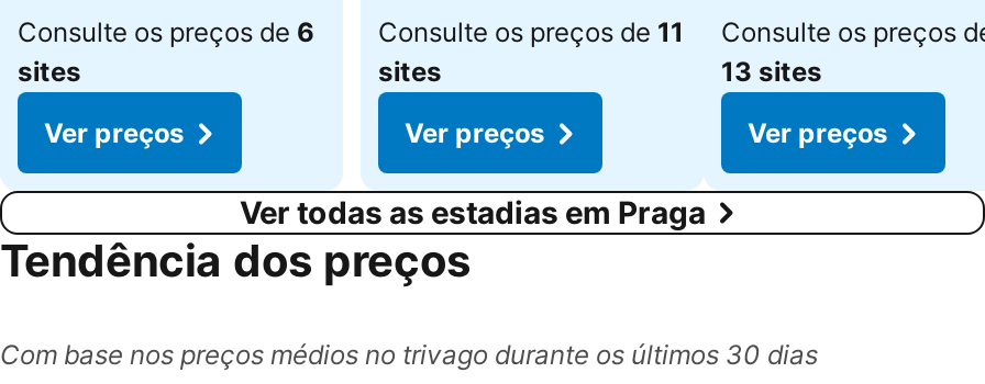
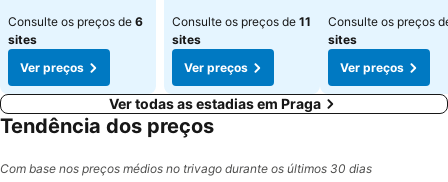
[721,55,822,88] 13 sites -> [328,32,357,47] sites

